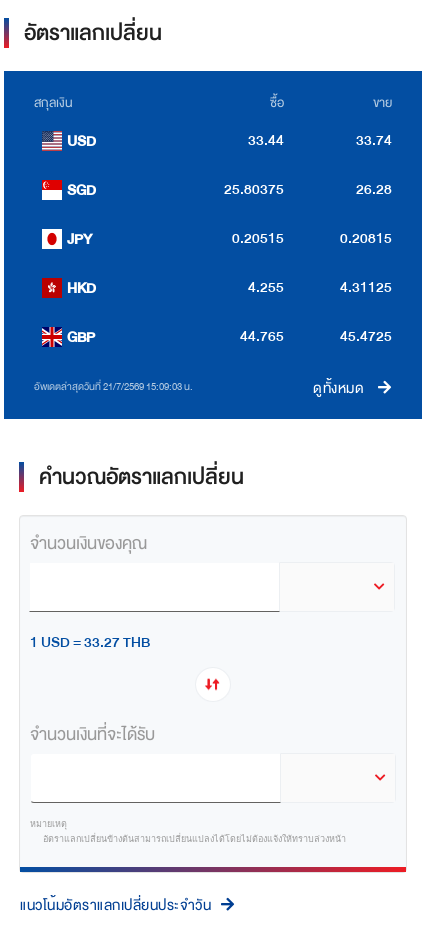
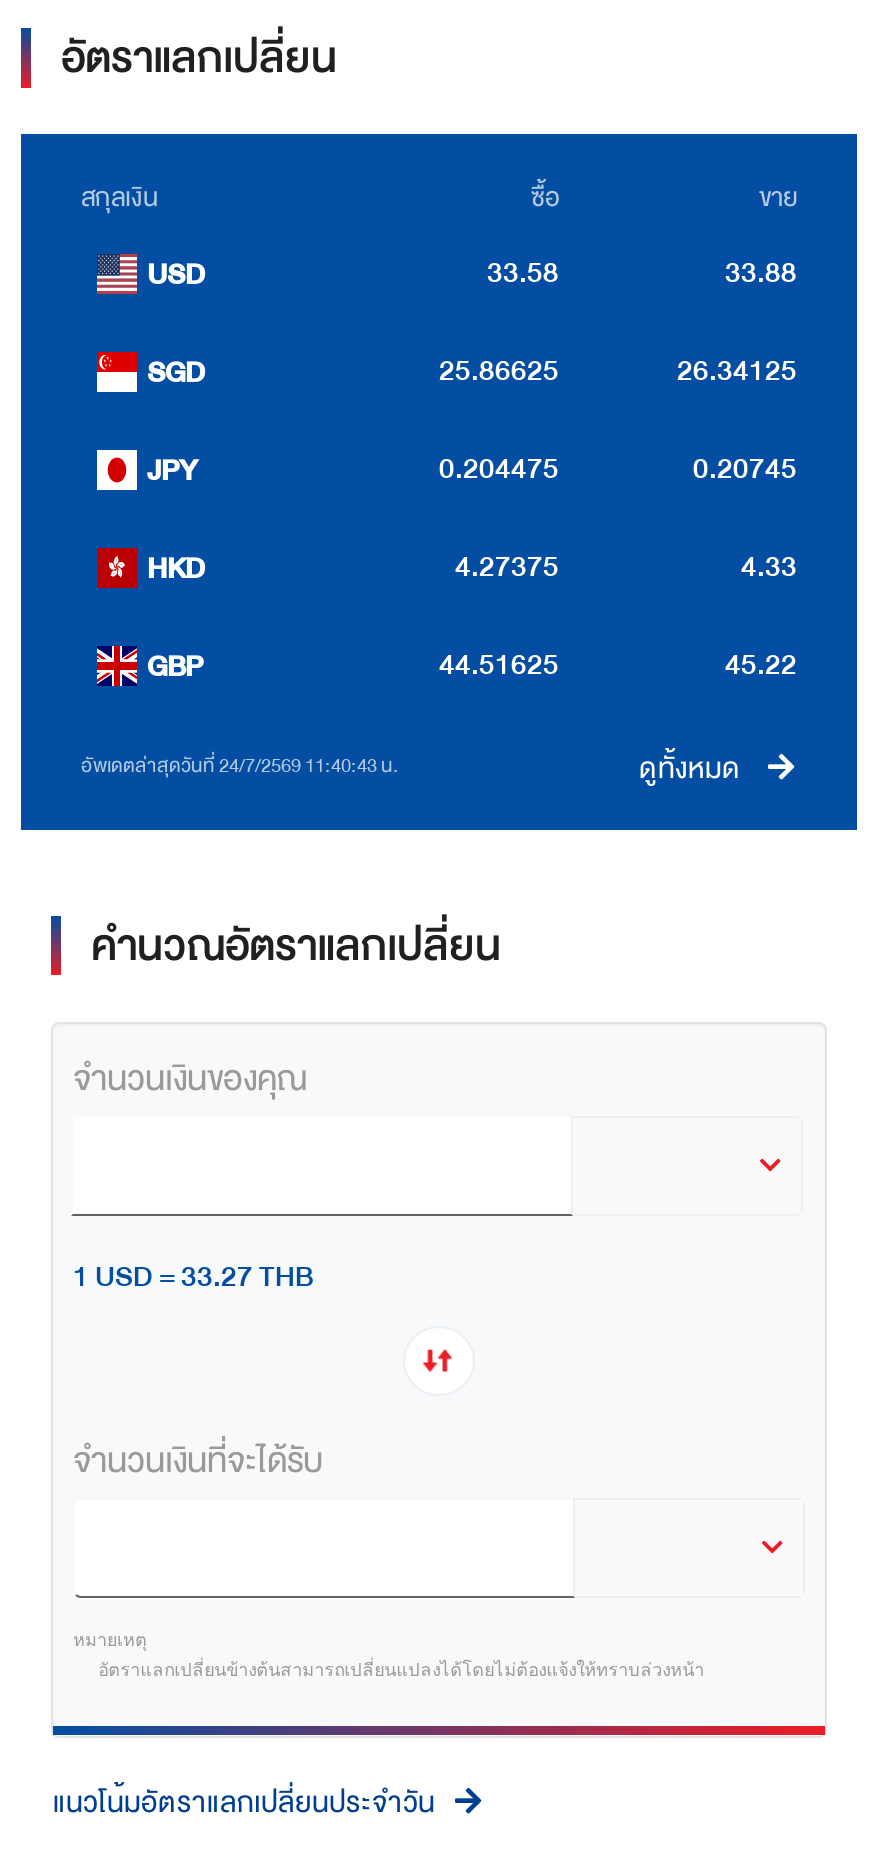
[248,128,284,152] 33.44 -> [487,248,559,296] 33.58
[356,128,392,152] 33.74 -> [725,248,797,296] 33.88
[224,177,284,201] 25.80375 -> [439,346,559,394] 25.86625
[356,177,392,201] 26.28 -> [677,346,797,394] 26.34125
[232,226,284,250] 0.20515 -> [439,444,559,492] 0.204475
[340,226,392,250] 0.20815 -> [693,444,797,492] 0.20745
[248,275,284,299] 4.255 -> [455,542,559,590] 4.27375
[340,275,392,299] 4.31125 -> [741,542,797,590] 4.33
[240,324,284,348] 44.765 -> [439,640,559,688] 44.51625
[340,324,392,348] 45.4725 -> [725,640,797,688] 45.22
[34,379,193,395] อัพเดตล่าสุดวันที่ 21/7/2569 15:09:03 น. -> [81,751,399,783] อัพเดตล่าสุดวันที่ 24/7/2569 11:40:43 น.

